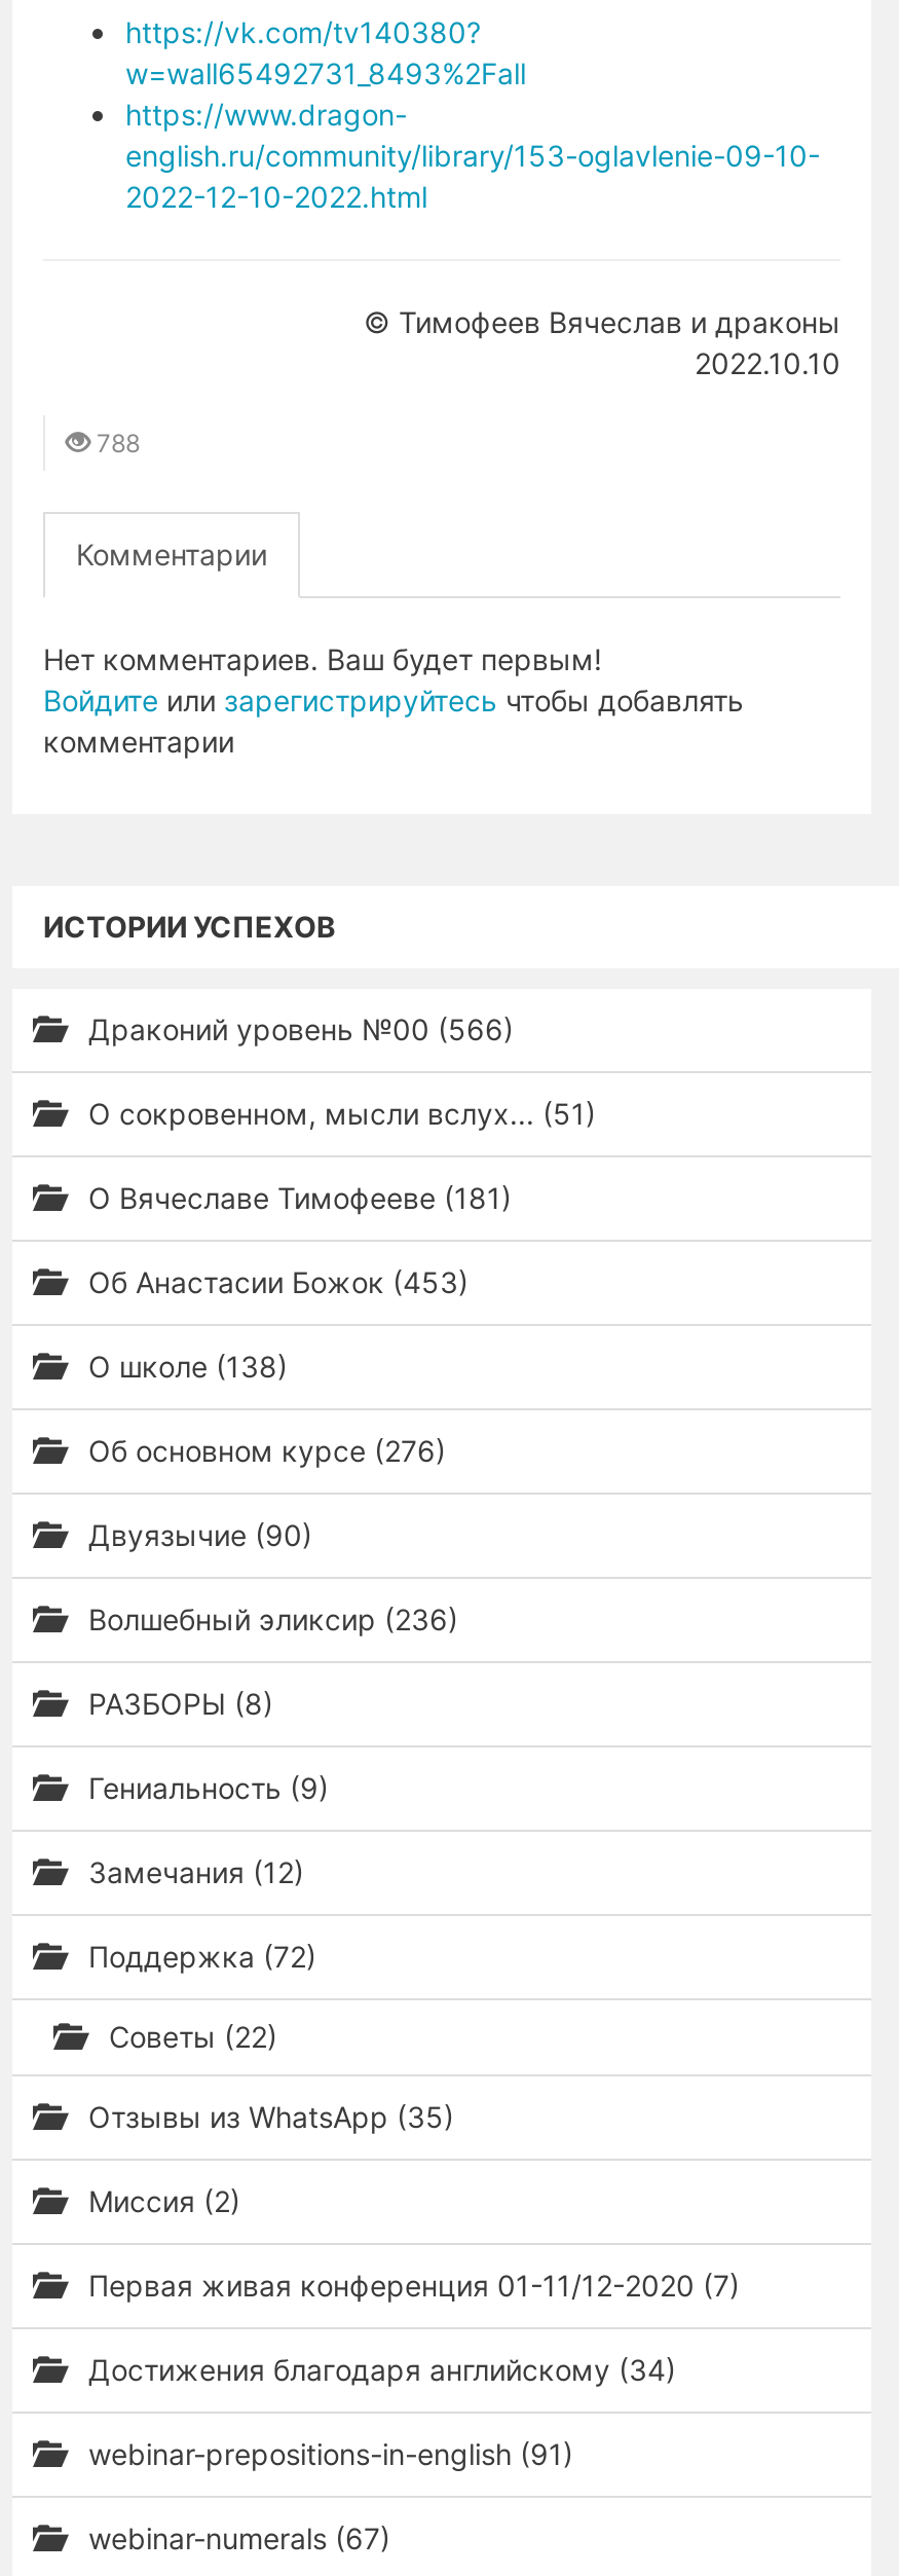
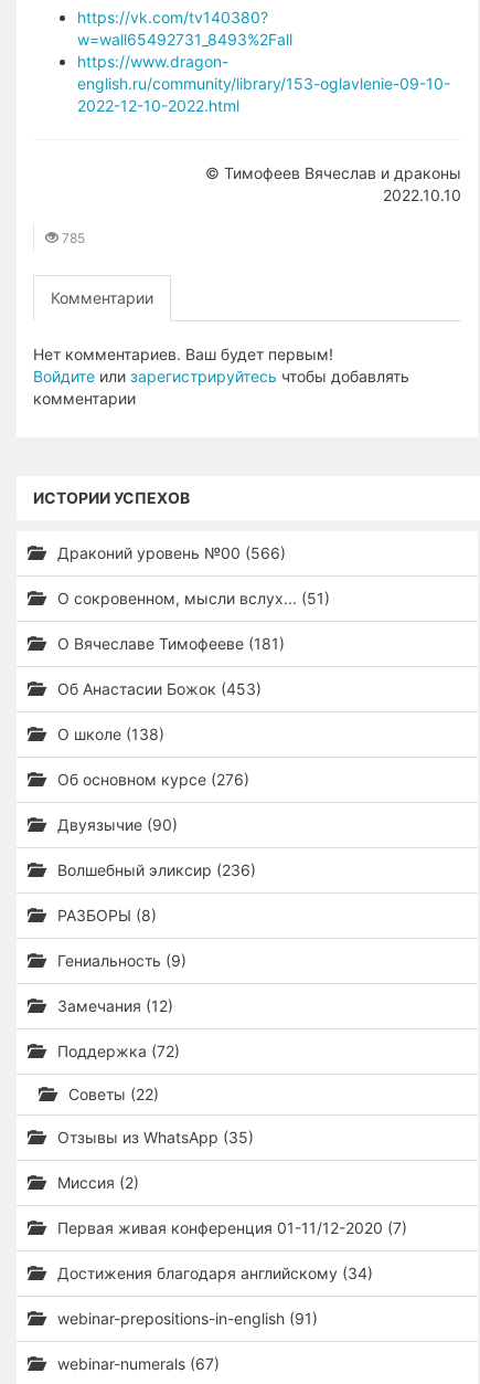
[90,427,140,458] 788 -> [58,229,85,246] 785

